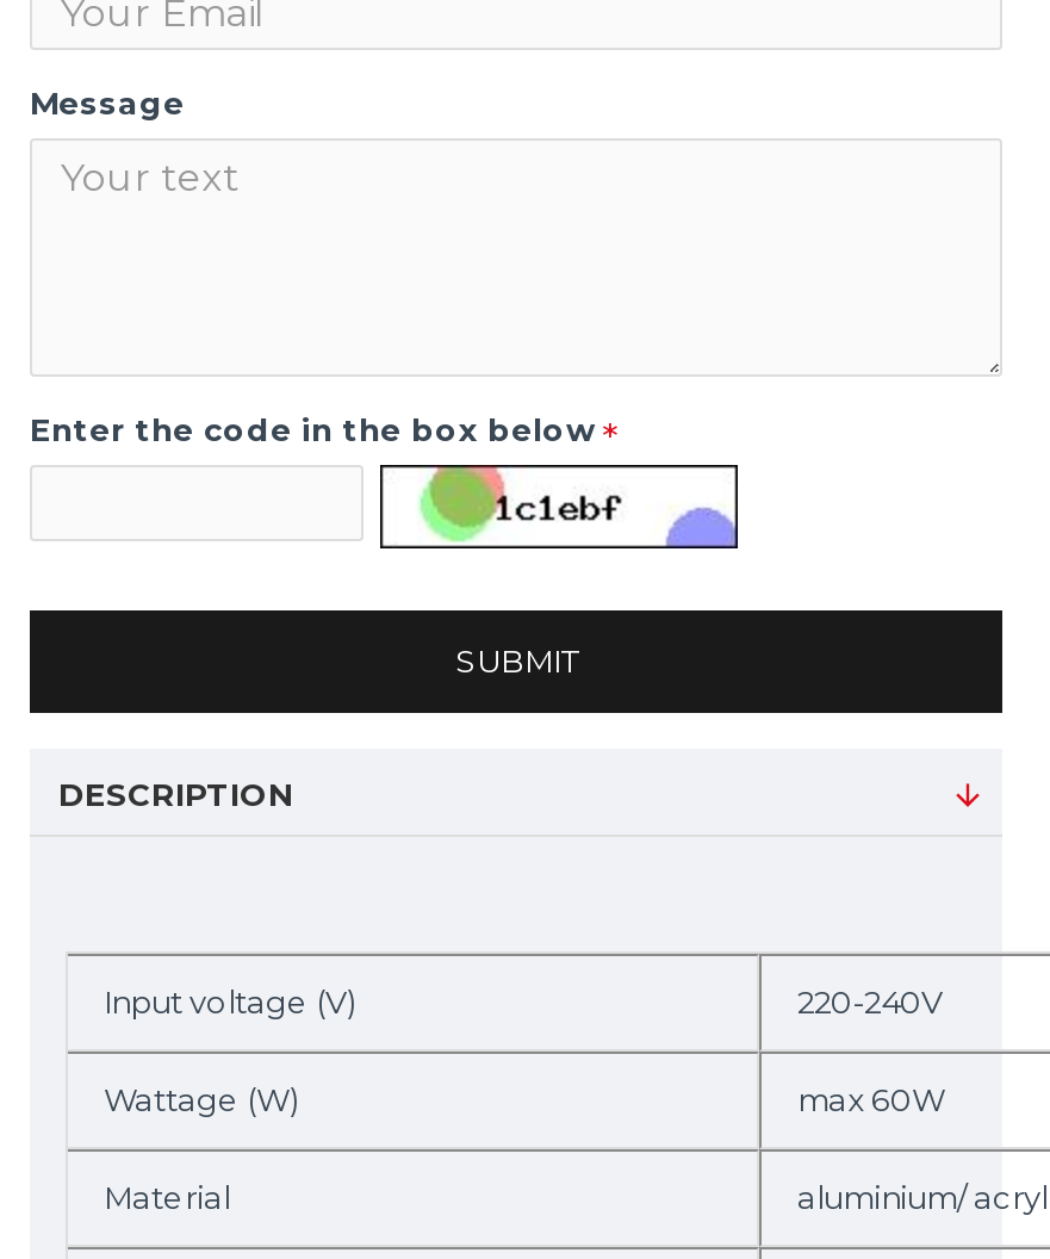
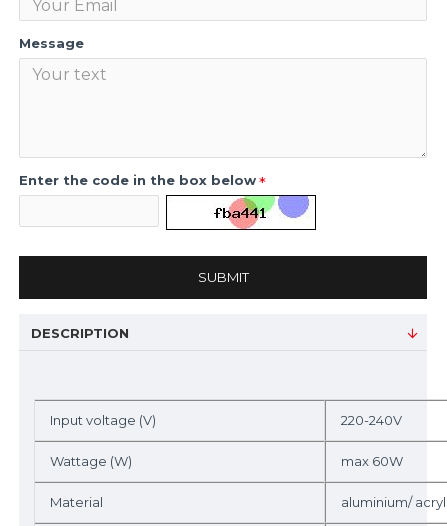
[418,465,738,548] [image] -> [183,195,316,230] [image]

